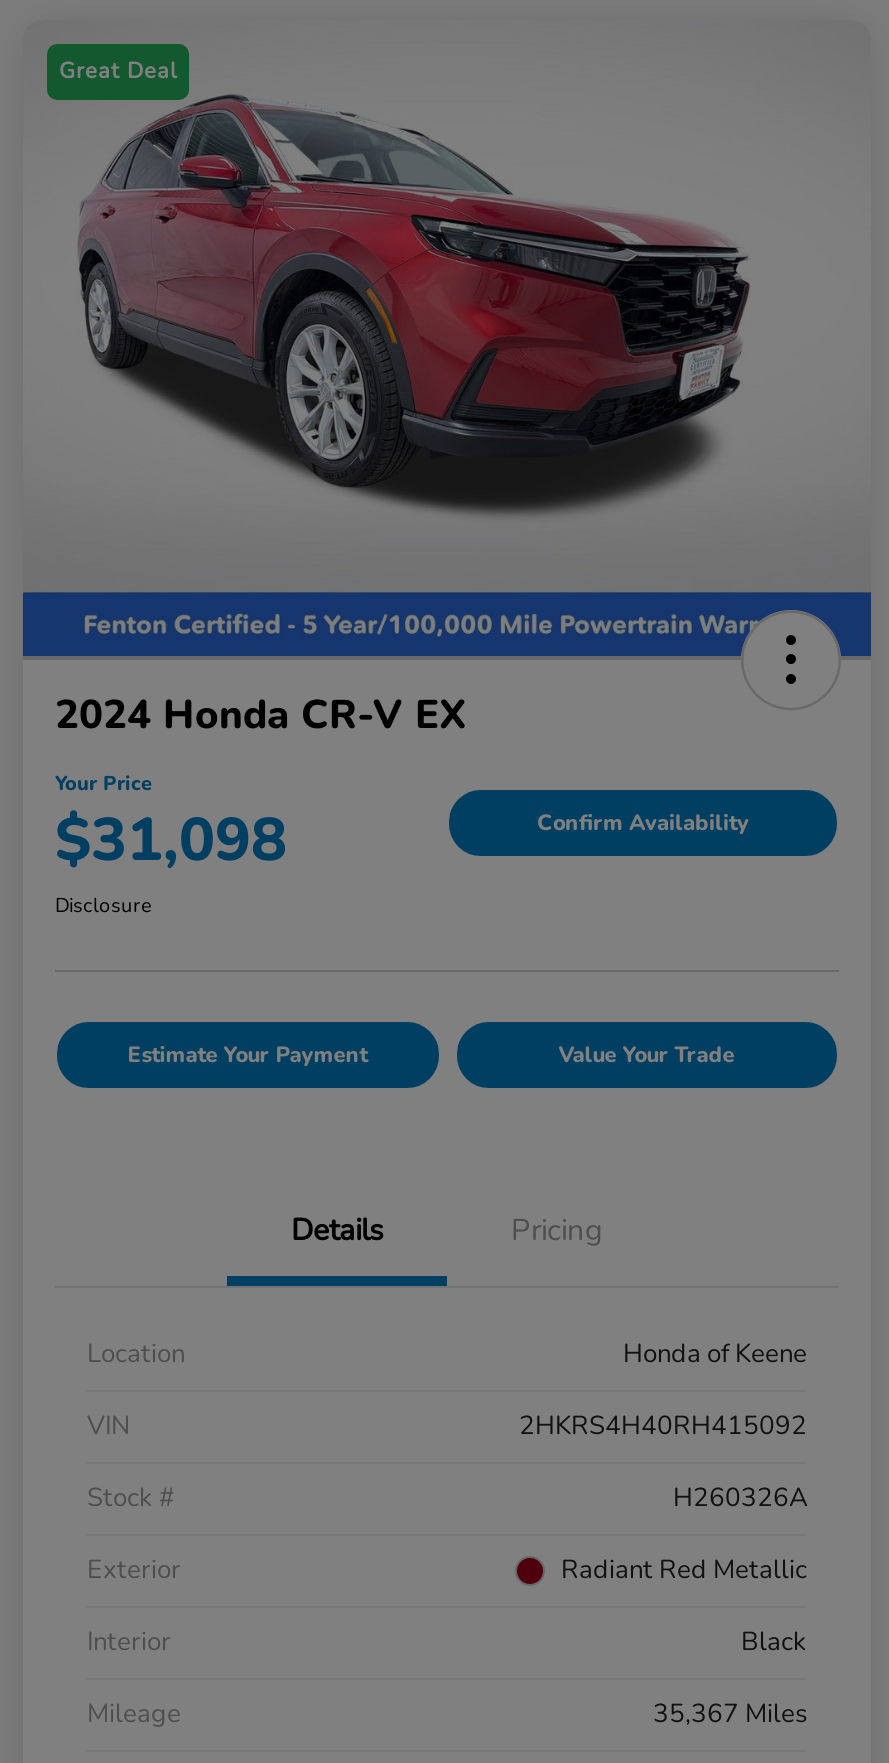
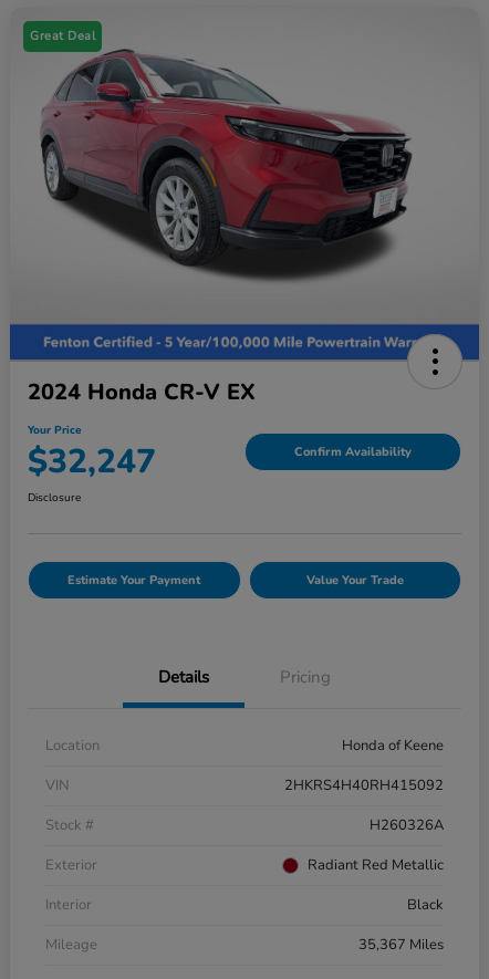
[55,800,287,882] $31,098 -> [28,439,156,485] $32,247

